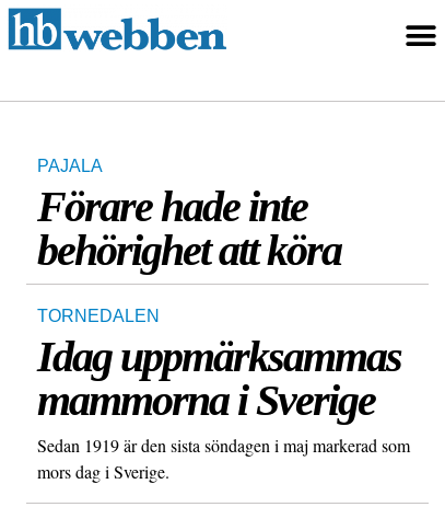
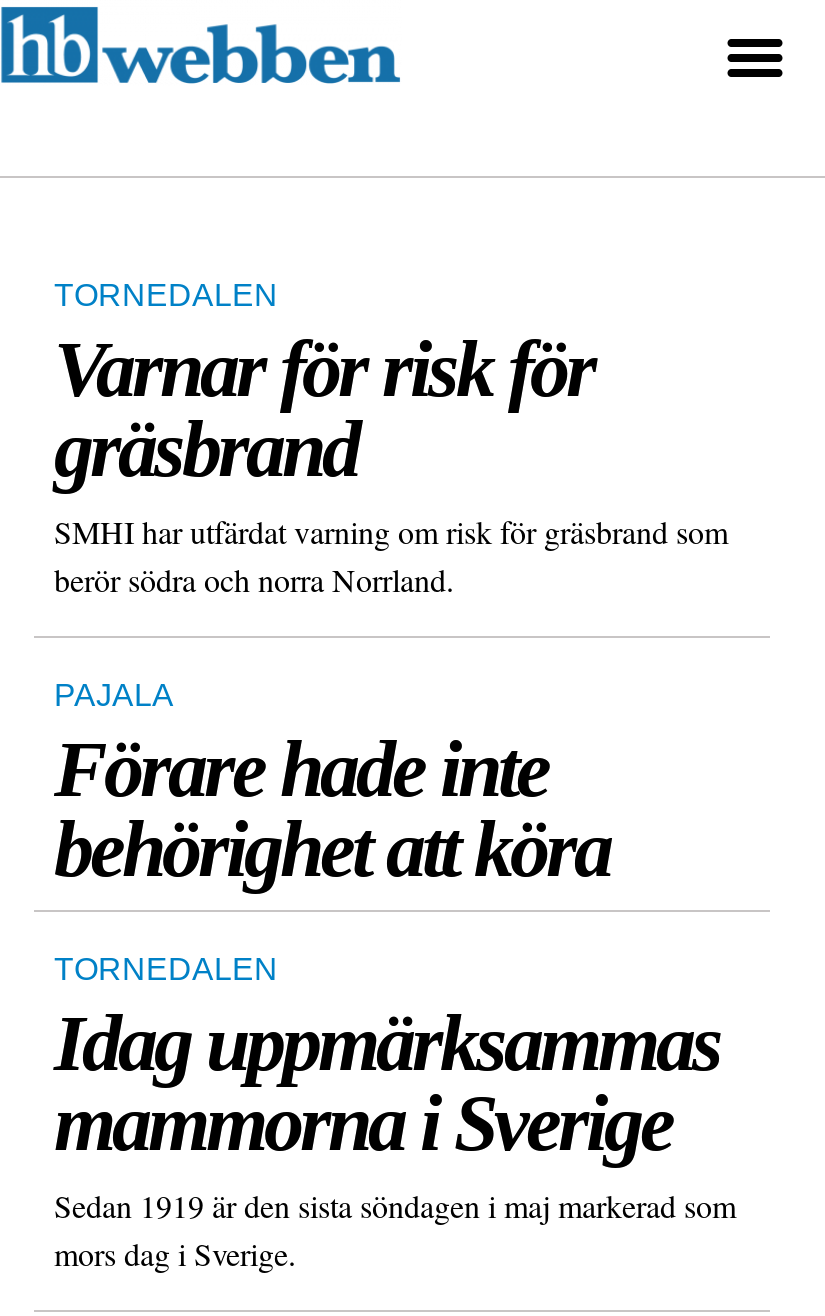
none -> [54,279,728,601] TORNEDALEN | Varnar för risk för | gräsbrand | SMHI har utfärdat varning om risk för gräsbrand som | berör södra och norra Norrland.

